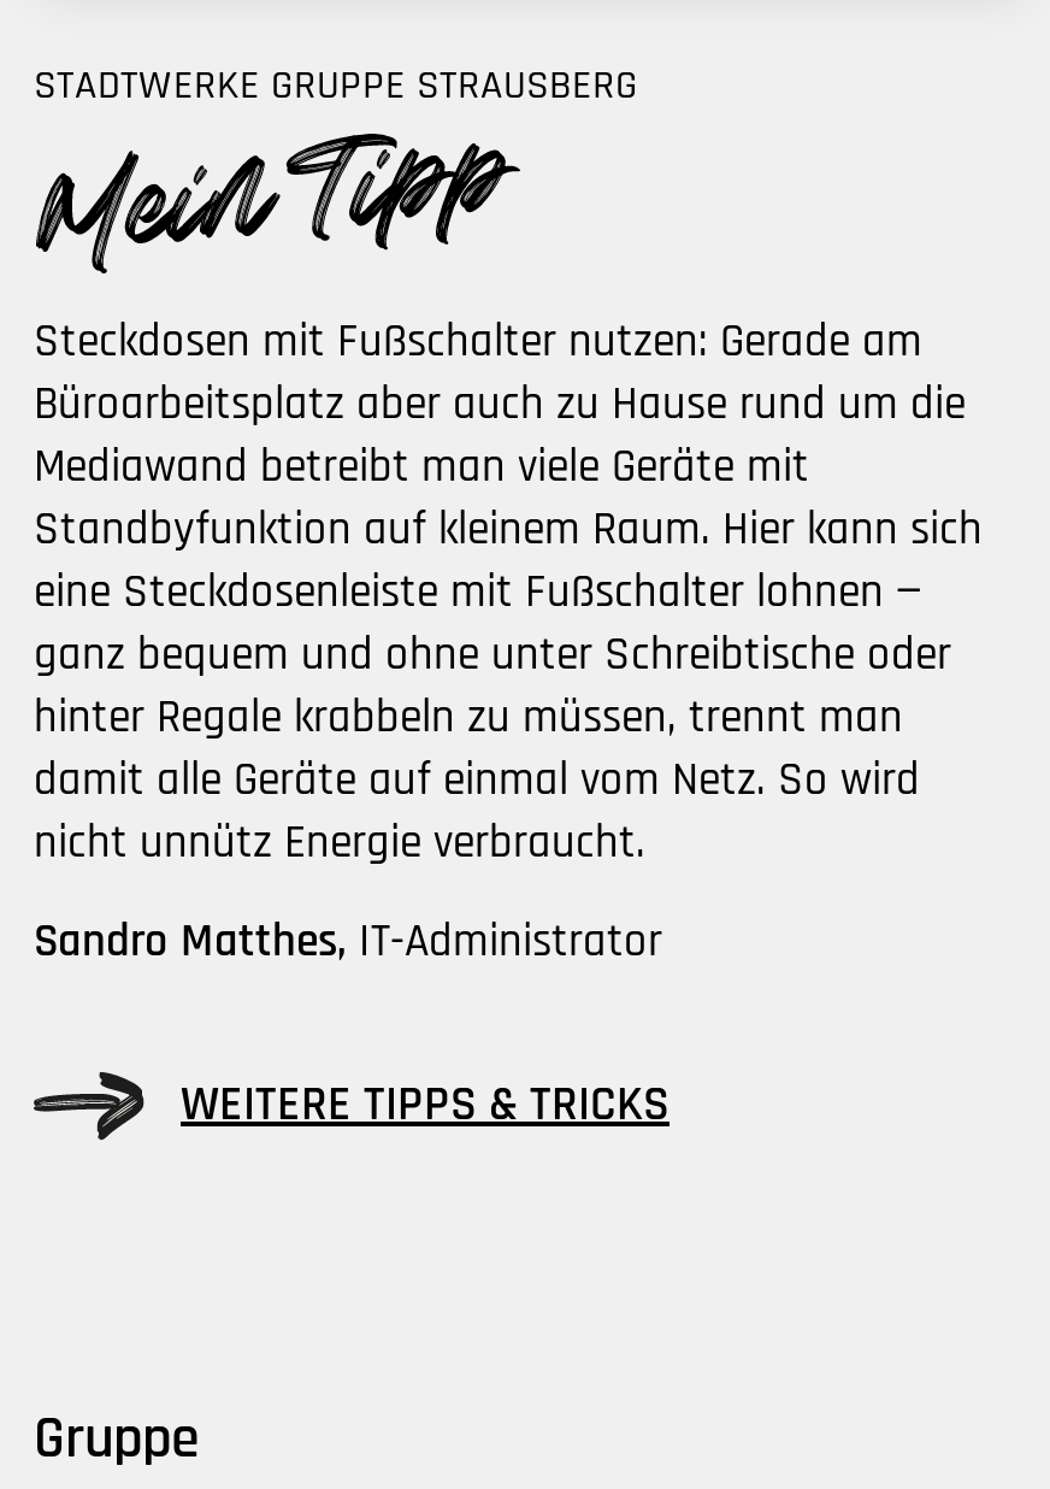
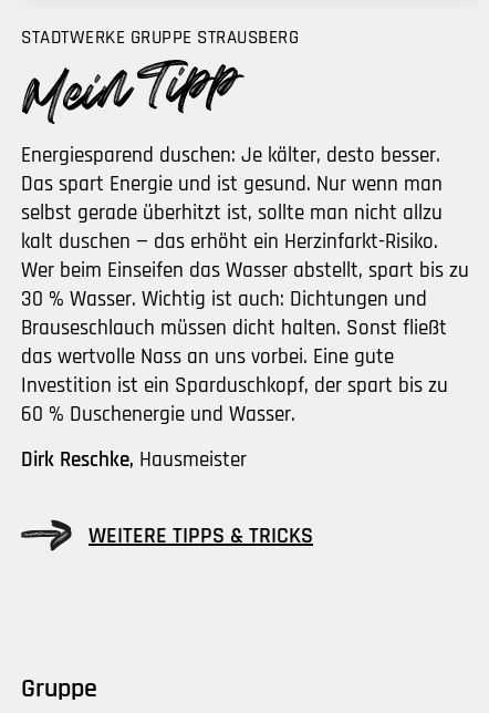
[34,312,983,873] Steckdosen mit Fußschalter nutzen: Gerade am | Büroarbeitsplatz aber auch zu Hause rund um die | Mediawand betreibt man viele Geräte mit | Standbyfunktion auf kleinem Raum. Hier kann sich | eine Steckdosenleiste mit Fußschalter lohnen — | ganz bequem und ohne unter Schreibtische oder | hinter Regale krabbeln zu müssen, trennt man | damit alle Geräte auf einmal vom Netz. So wird | nicht unnütz Energie verbraucht. -> [21,142,469,429] Energiesparend duschen: Je kälter, desto besser. | Das spart Energie und ist gesund. Nur wenn man | selbst gerade überhitzt ist, sollte man nicht allzu | kalt duschen — das erhöht ein Herzinfarkt-Risiko. | Wer beim Einseifen das Wasser abstellt, spart bis zu | 30 % Wasser. Wichtig ist auch: Dichtungen und | Brauseschlauch müssen dicht halten. Sonst fließt | das wertvolle Nass an uns vorbei. Eine gute | Investition ist ein Sparduschkopf, der spart bis zu | 60 % Duschenergie und Wasser.
[34,912,662,972] Sandro Matthes, IT-Administrator -> [21,447,247,474] Dirk Reschke, Hausmeister

